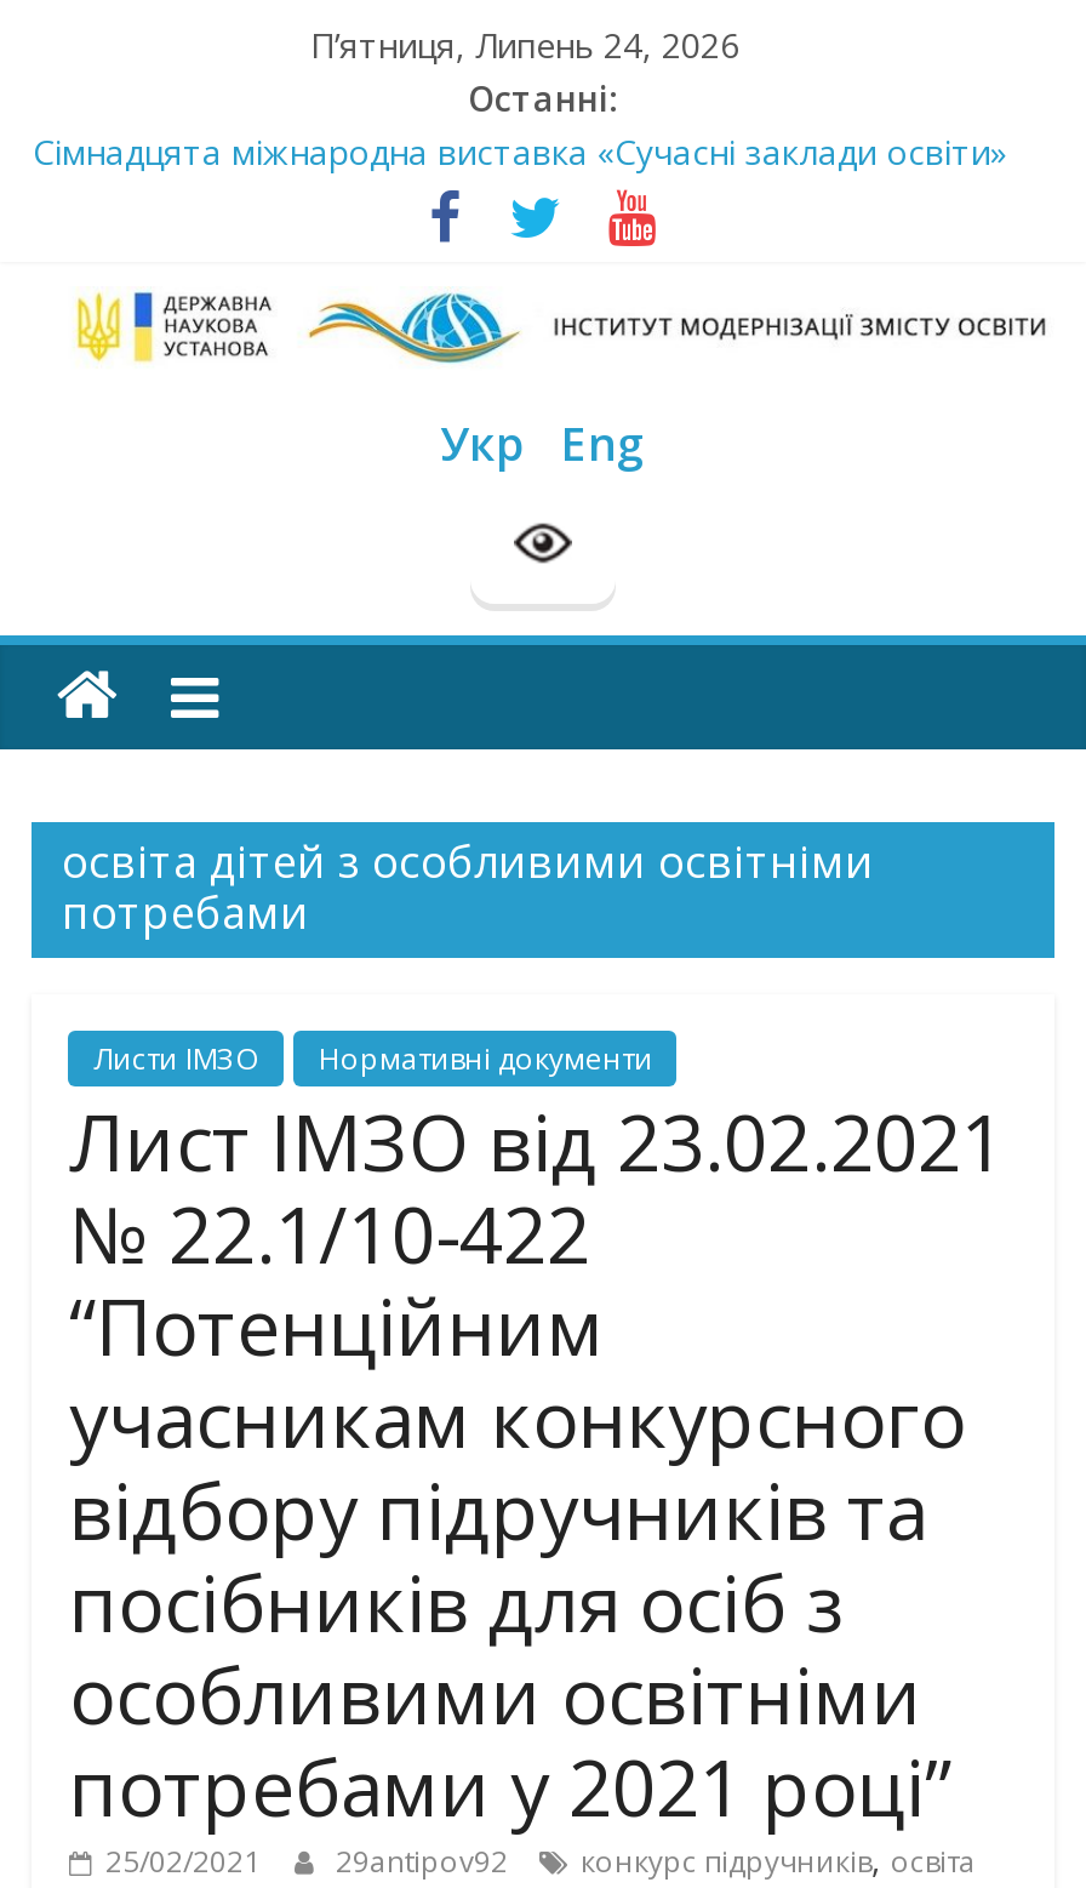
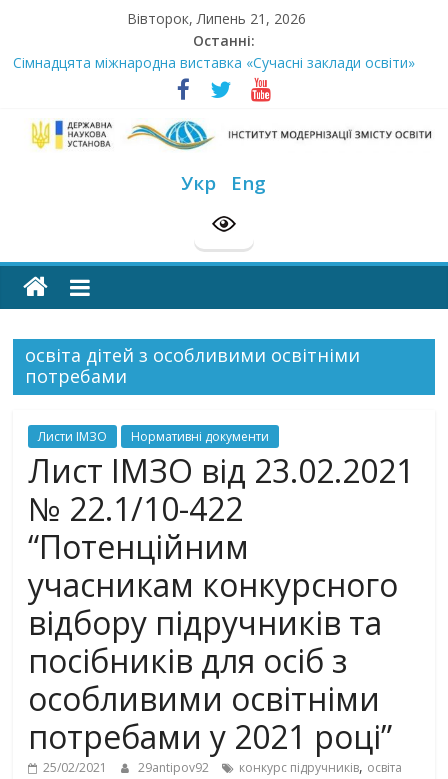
[310,22,739,68] П’ятниця, Липень 24, 2026 -> [127,9,306,28] Вівторок, Липень 21, 2026

